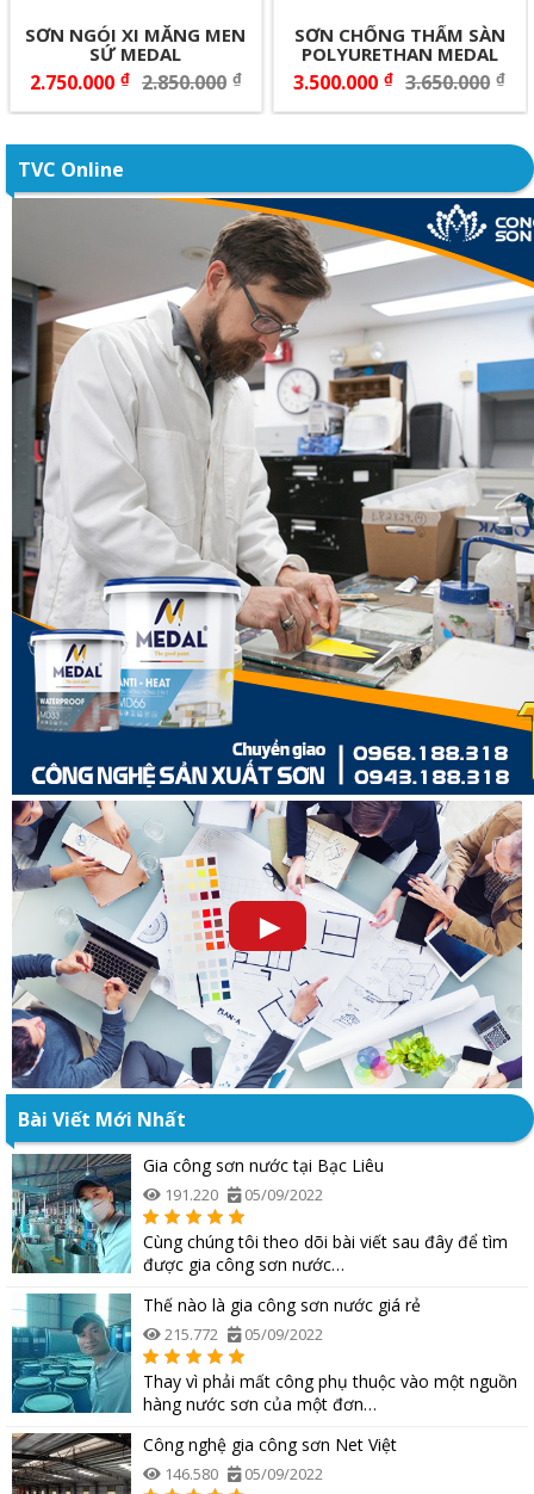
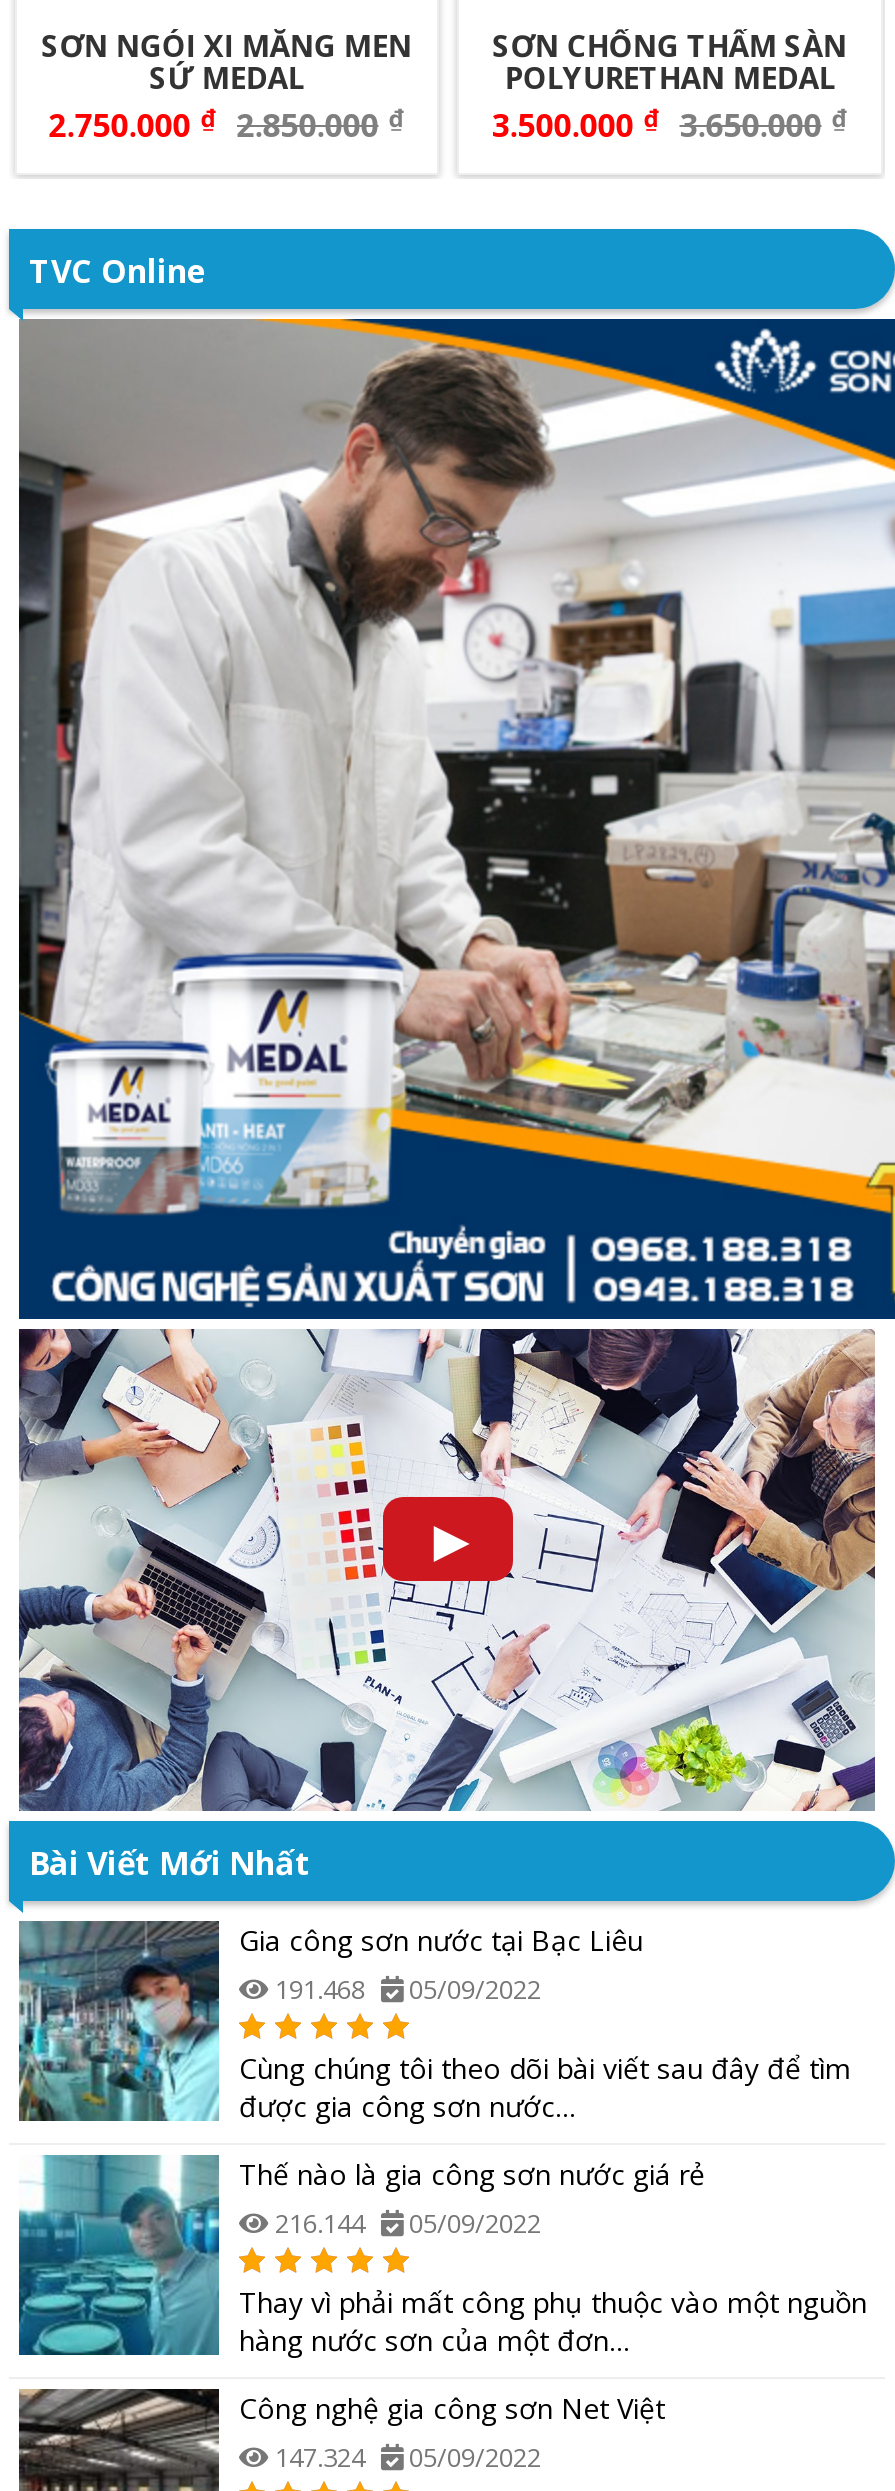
[161,1183,222,1205] 191.220 -> [269,1970,371,2006] 191.468
[161,1323,323,1344] 215.772 05/09/2022 -> [269,2204,541,2240] 216.144 05/09/2022
[161,1462,323,1484] 146.580 05/09/2022 -> [269,2438,541,2474] 147.324 05/09/2022

